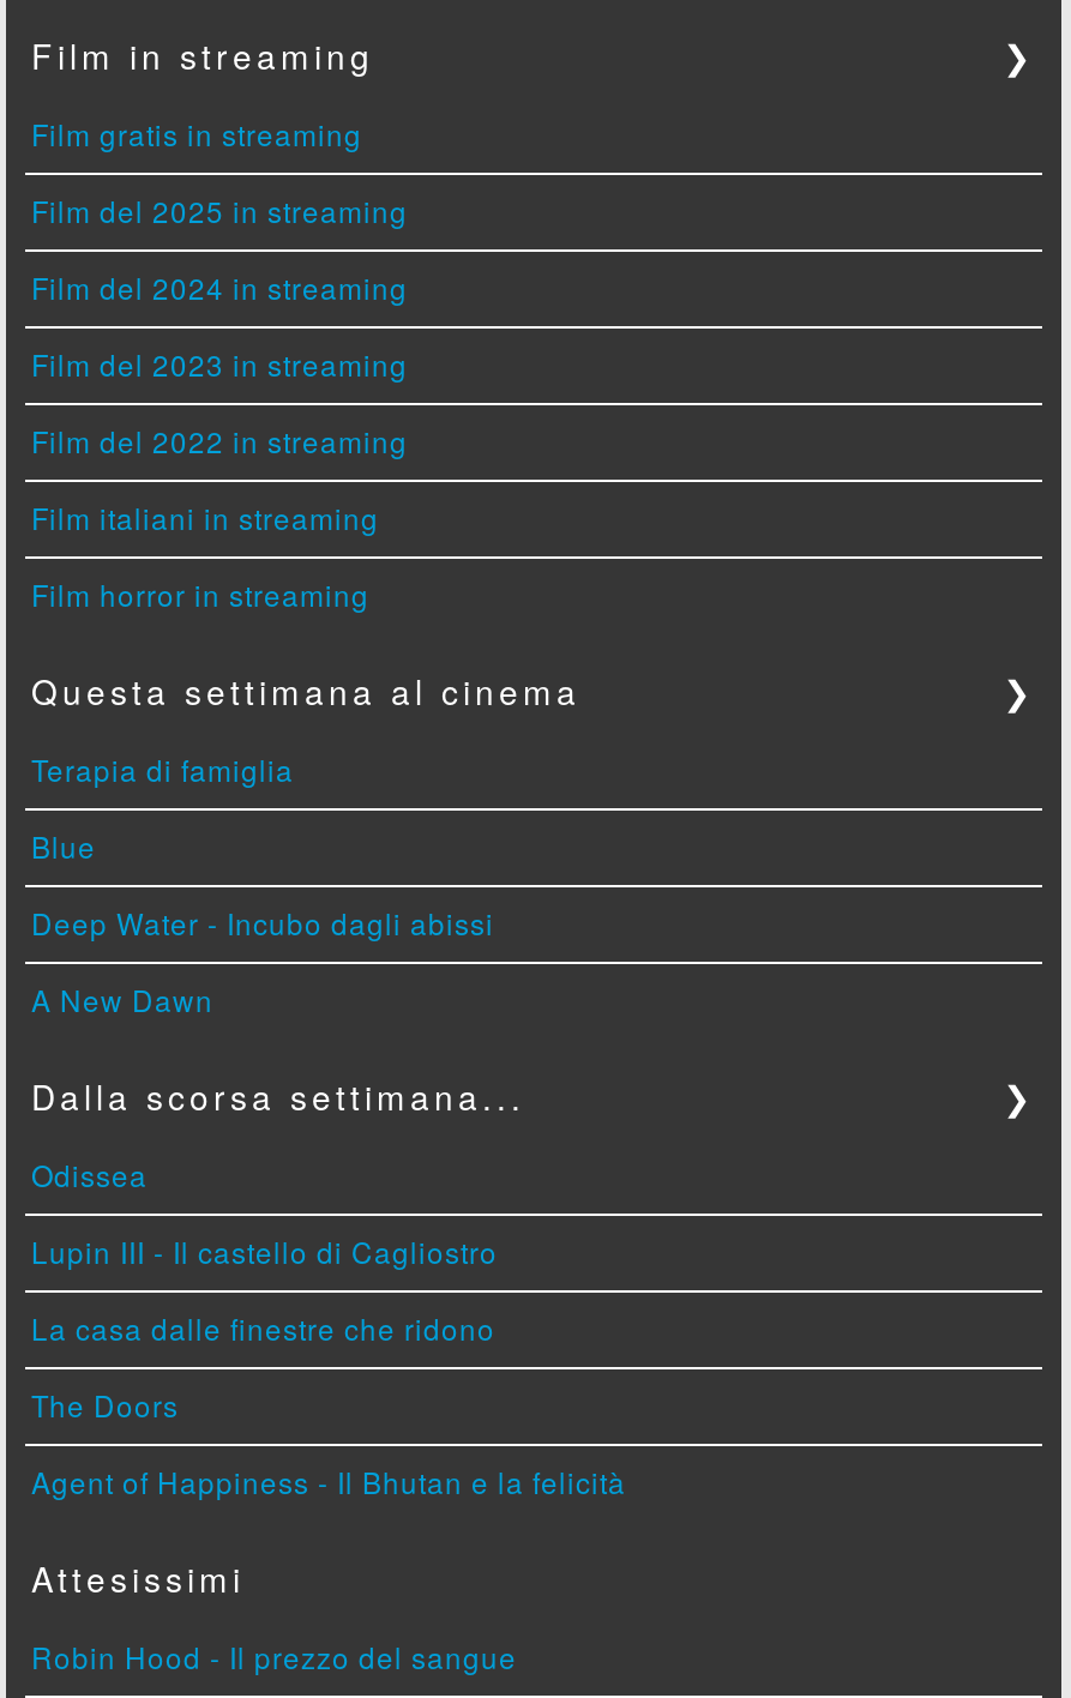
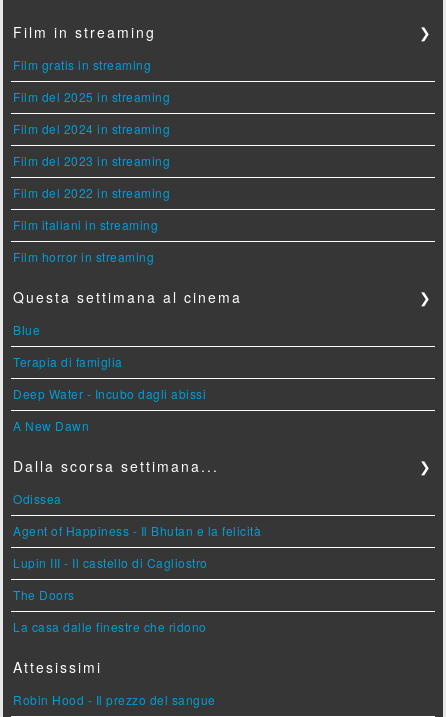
moved [31,749,294,790] -> [13,353,123,370]: Terapia di famiglia
moved [31,826,96,867] -> [13,321,40,338]: Blue
moved [31,1232,498,1426] -> [13,554,208,635]: Lupin III - Il castello di Cagliostro | The Doors | La casa dalle finestre che ridono
moved [31,1462,626,1503] -> [13,522,261,539]: Agent of Happiness - Il Bhutan e la felicità

